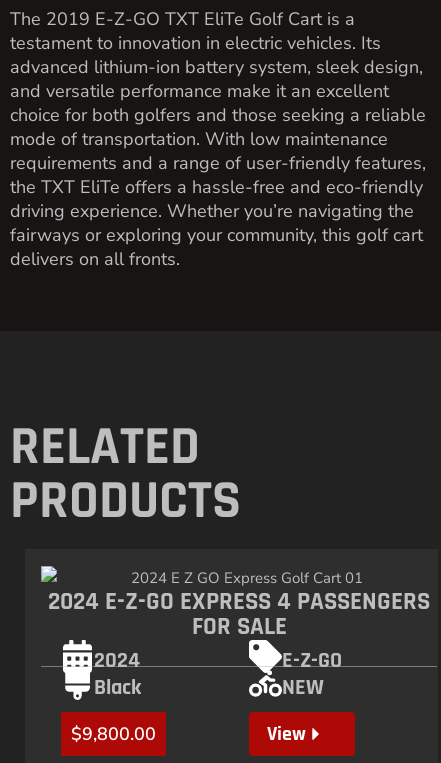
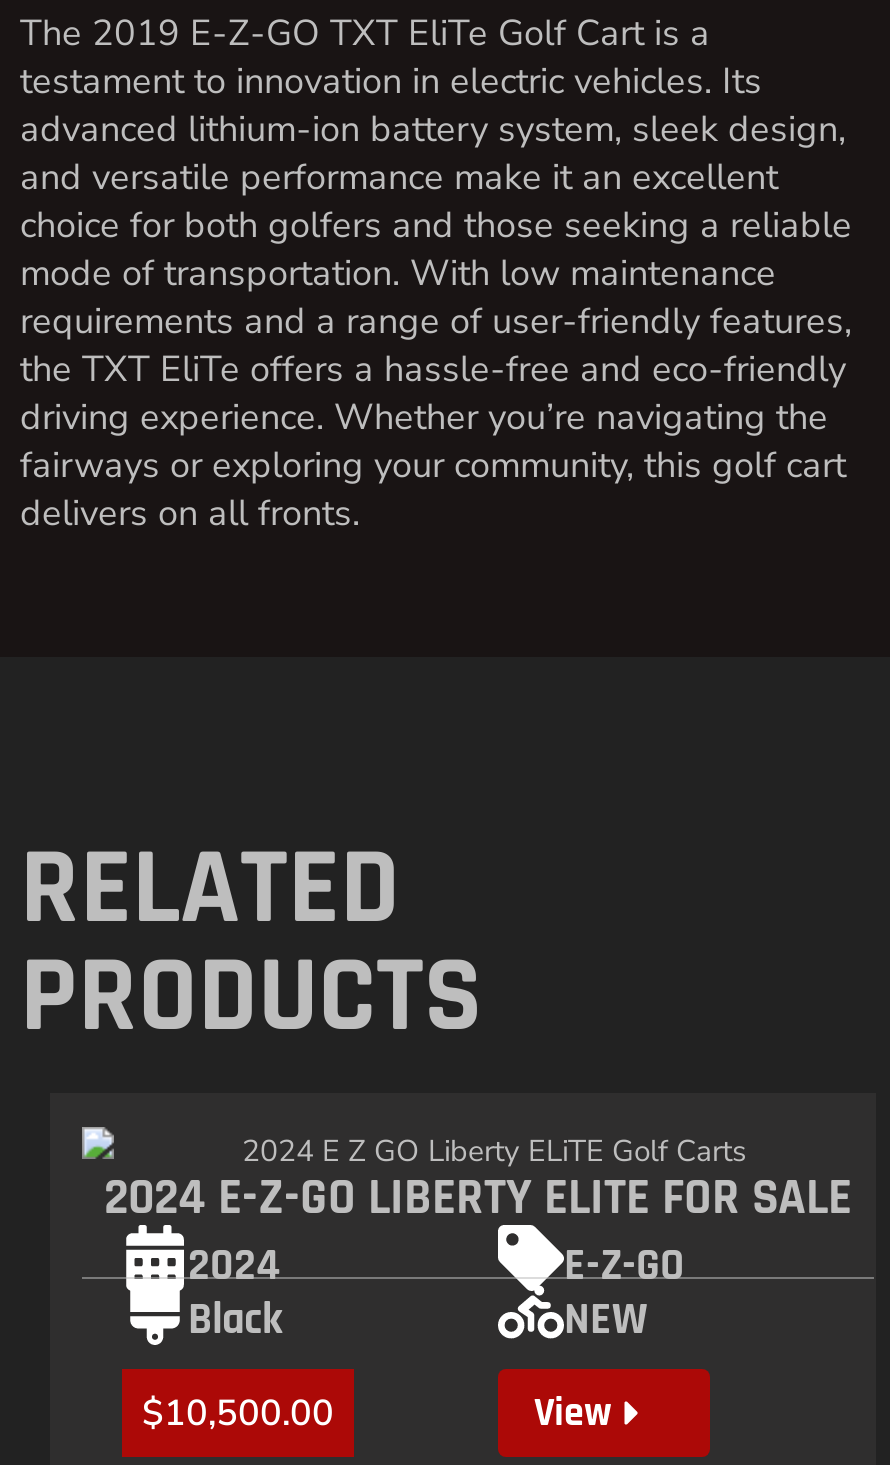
[48,586,430,643] 2024 E-Z-GO EXPRESS 4 PASSENGERS | FOR SALE -> [104,1168,852,1232] 2024 E-Z-GO LIBERTY ELITE FOR SALE
[71,722,156,746] $9,800.00 -> [142,1390,334,1438] $10,500.00

